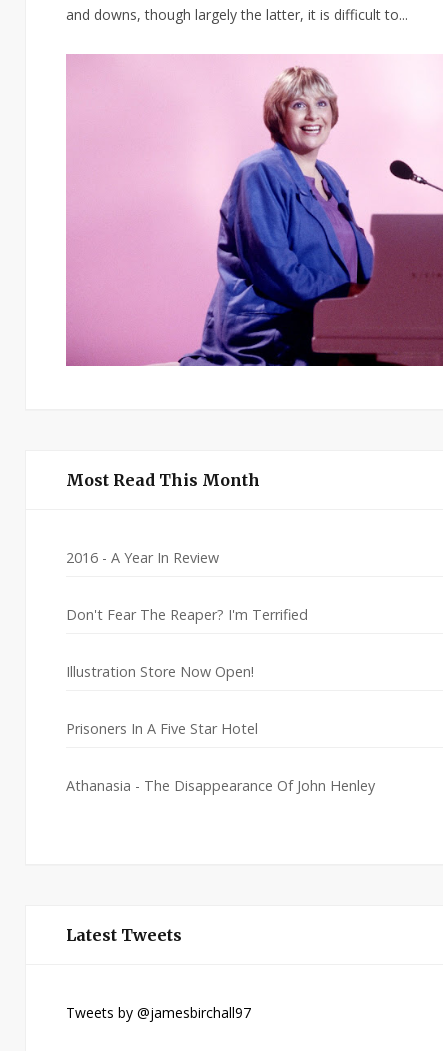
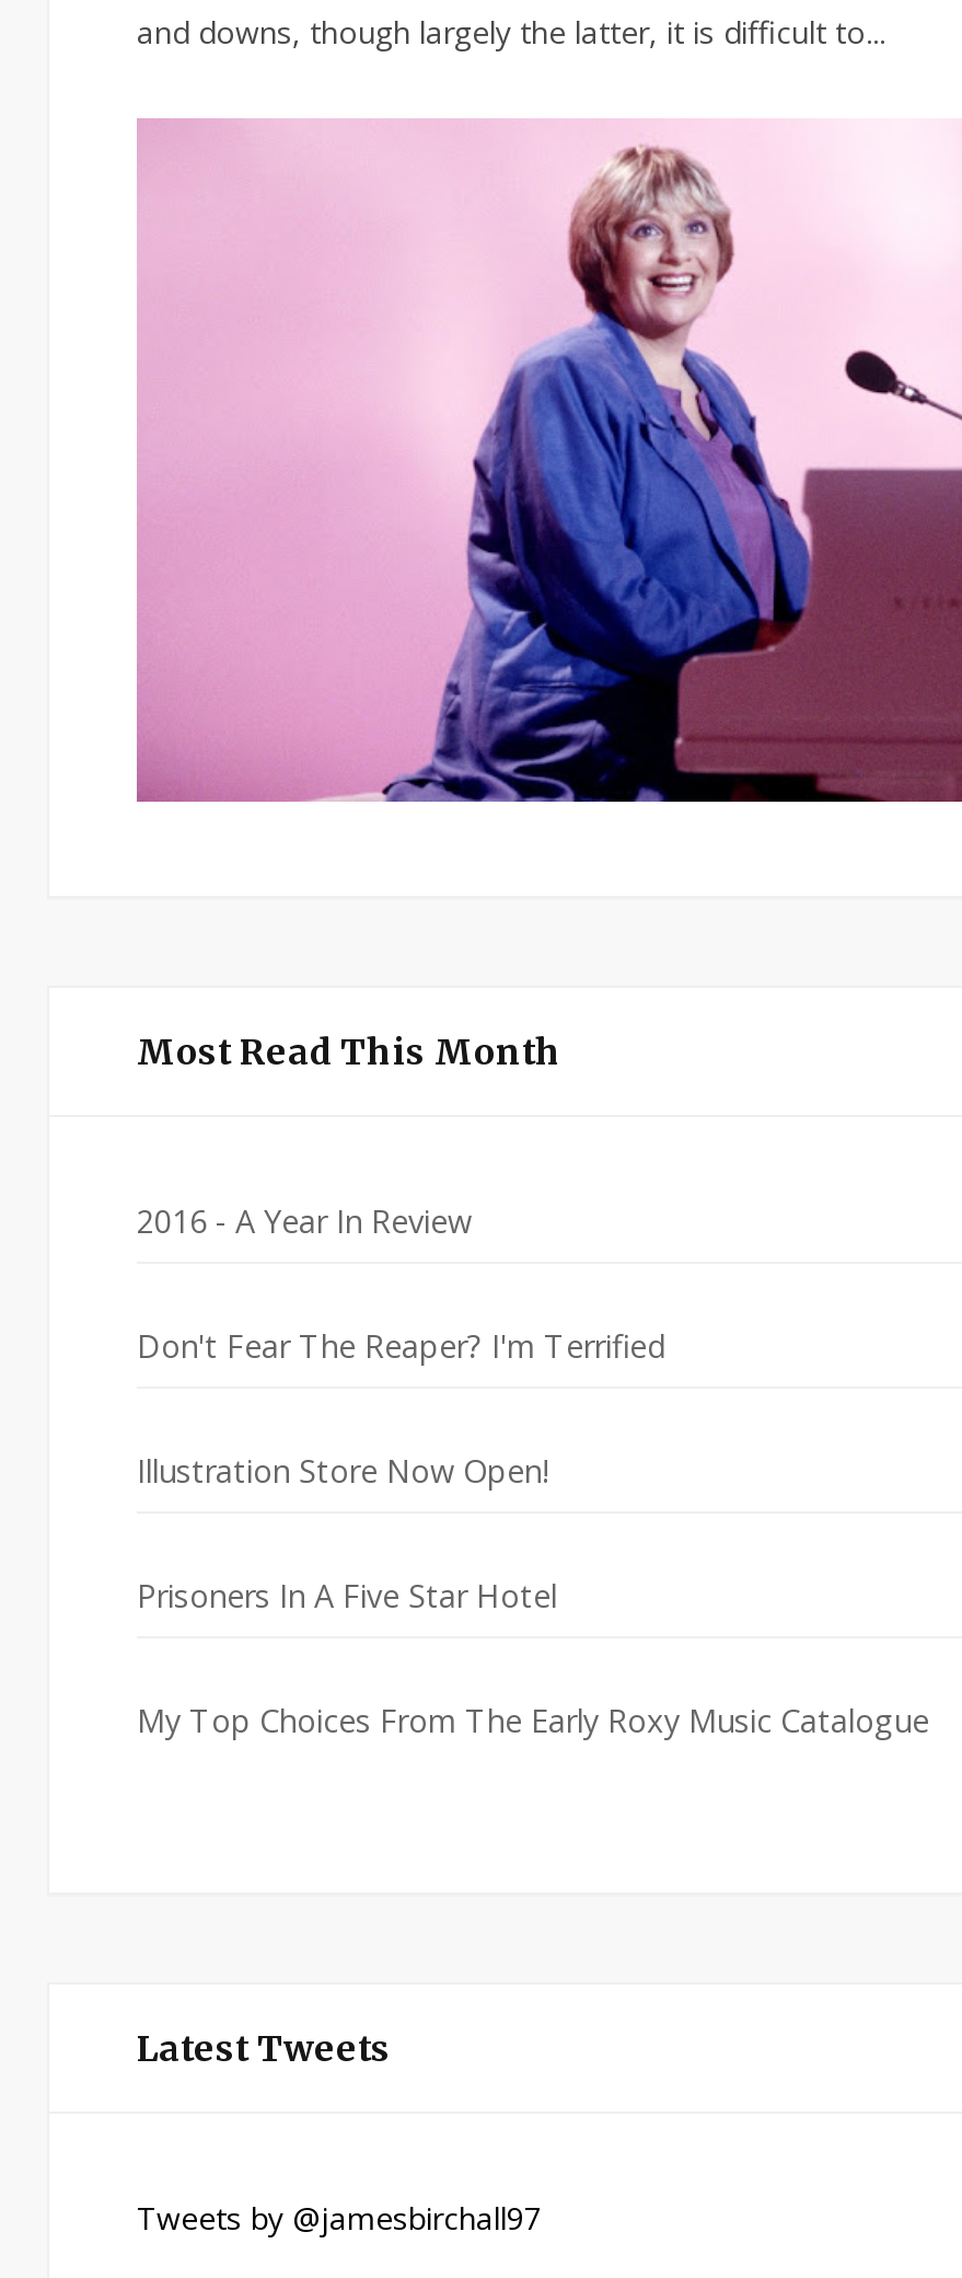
[66,776,375,795] Athanasia - The Disappearance Of John Henley -> [137,1701,929,1742] My Top Choices From The Early Roxy Music Catalogue

